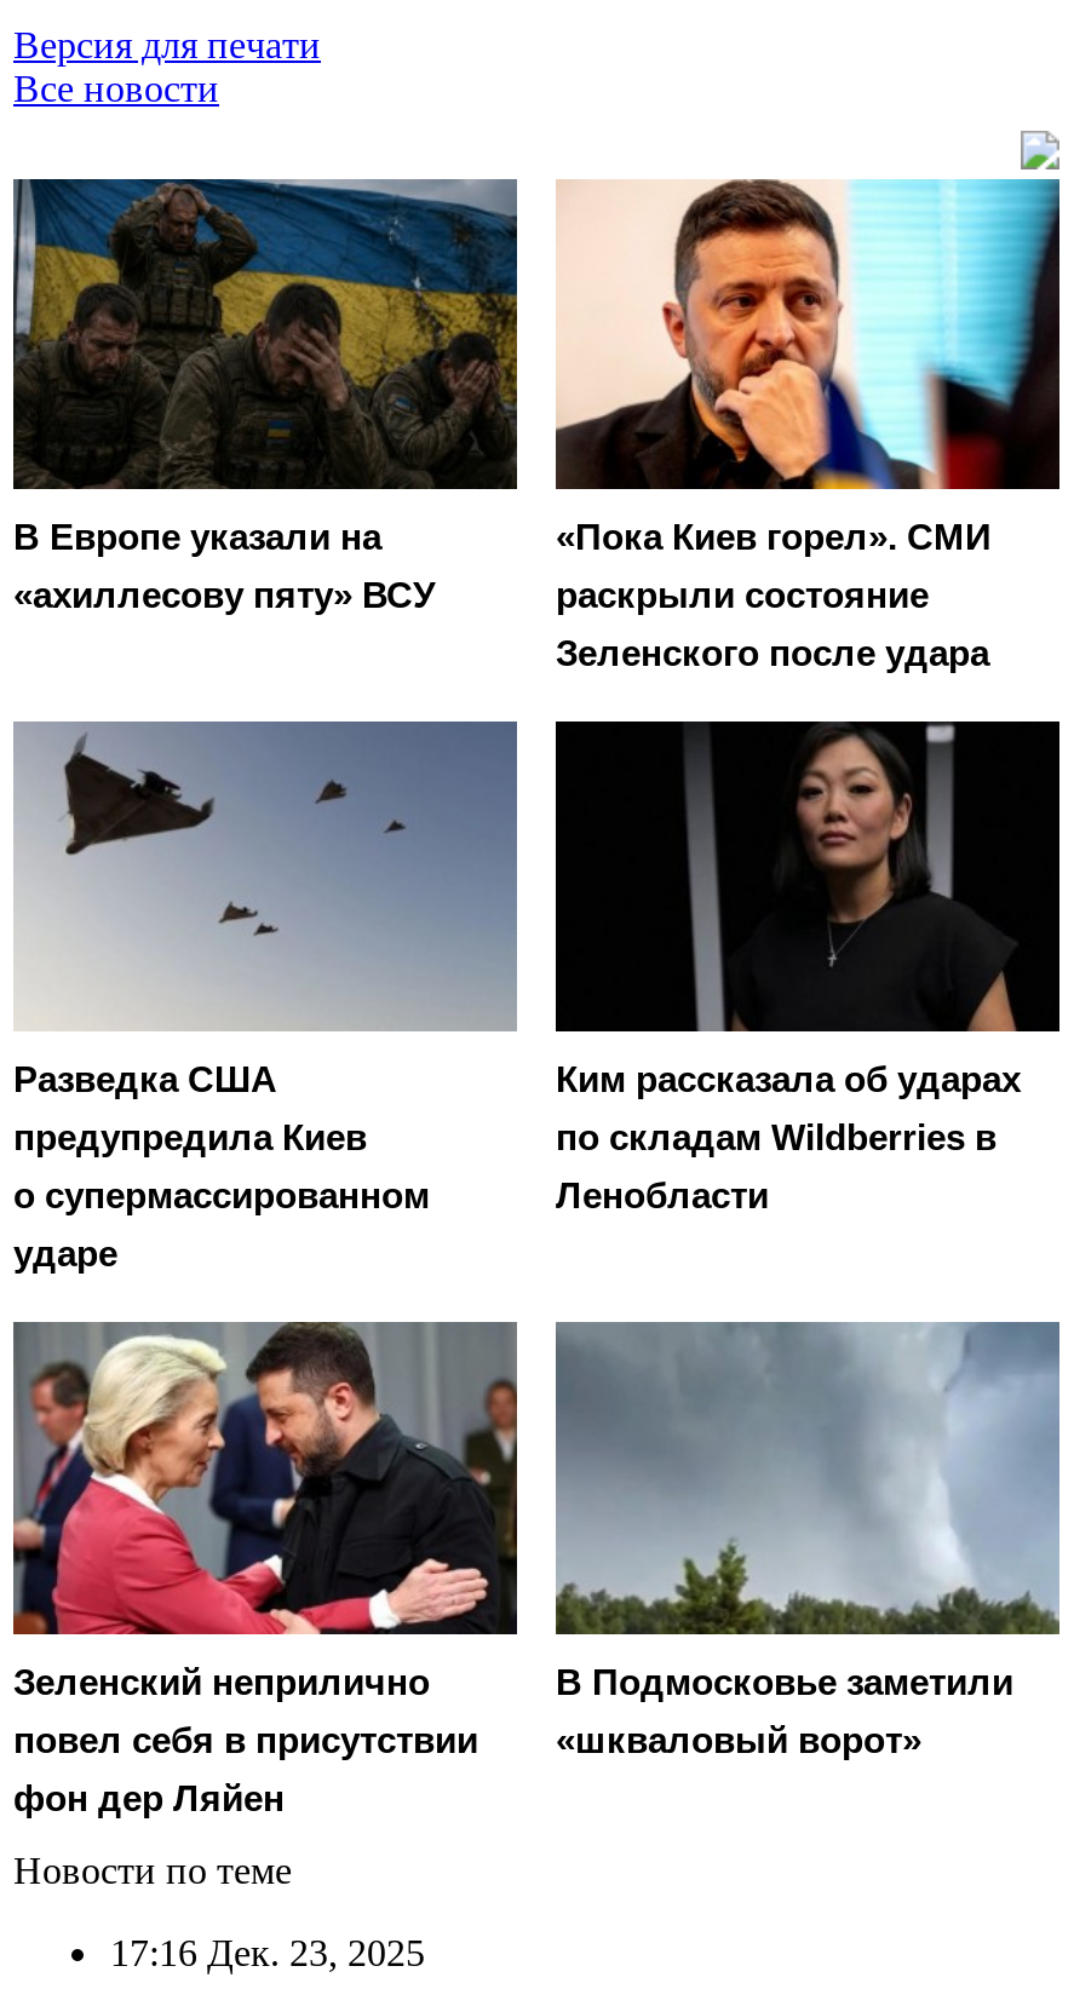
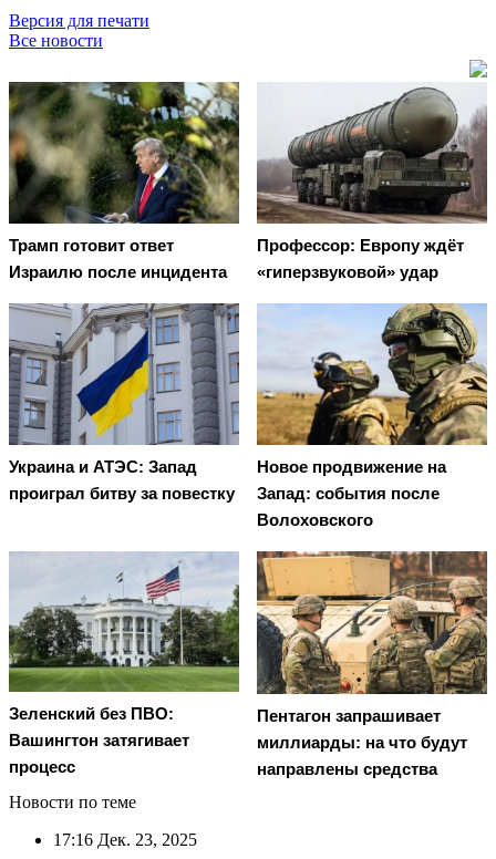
[11,177,517,615] [image] | В Европе указали на | «ахиллесову пяту» ВСУ -> [8,81,240,281] [image] | Трамп готовит ответ | Израилю после инцидента
[556,177,1062,673] [image] | «Пока Киев горел». СМИ | раскрыли состояние | Зеленского после удара -> [256,82,488,281] [image] | Профессор: Европу ждёт | «гиперзвуковой» удар
[553,719,1062,1216] [image] | Ким рассказала об ударах | по складам Wildberries в | Ленобласти -> [256,303,488,529] [image] | Новое продвижение на | Запад: события после | Волоховского
[13,751,517,1274] [image] | Разведка США | предупредила Киев | о супермассированном | ударе -> [9,302,239,503] [image] | Украина и АТЭС: Запад | проиграл битву за повестку
[13,1320,519,1817] [image] | Зеленский неприлично | повел cебя в присутствии | фон дер Ляйен -> [9,552,240,776] [image] | Зеленский без ПВО: | Вашингтон затягивает | процесс
[556,1320,1059,1759] [image] | В Подмосковье заметили | «шкваловый ворот» -> [257,550,488,778] [image] | Пентагон запрашивает | миллиарды: на что будут | направлены средства

